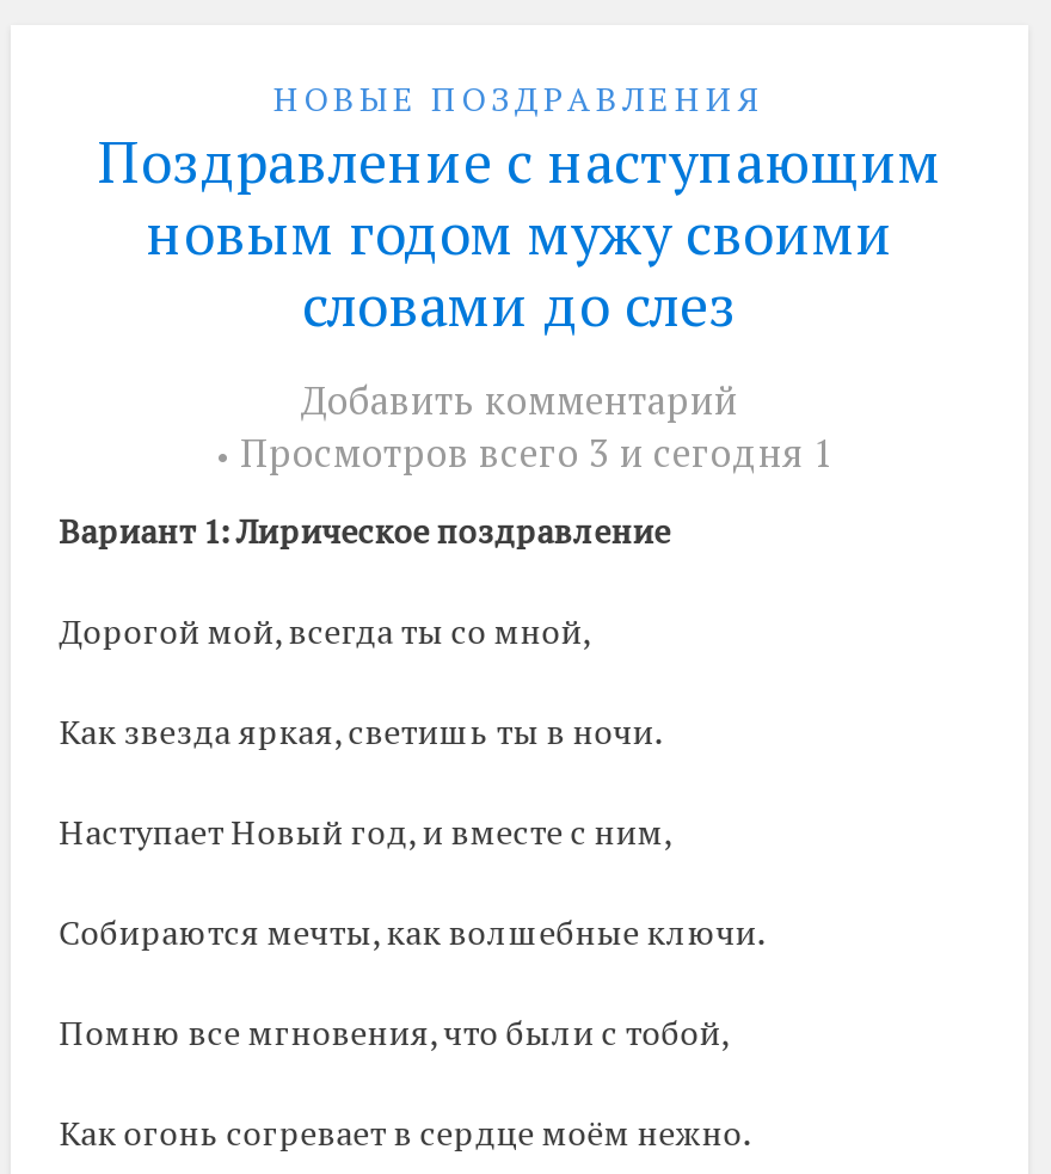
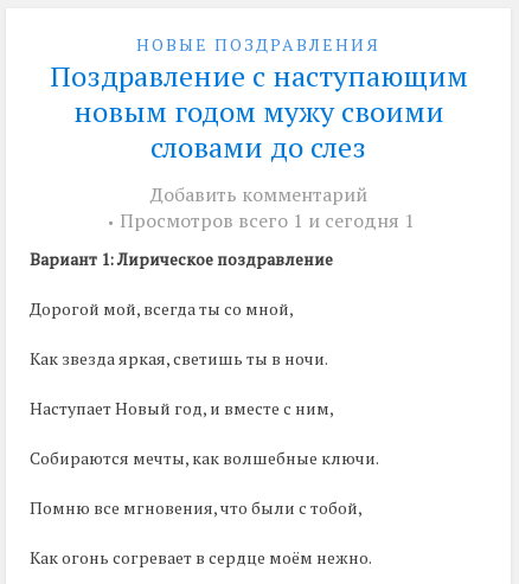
[240,426,835,479] Просмотров всего 3 и сегодня 1 -> [120,207,415,233] Просмотров всего 1 и сегодня 1

